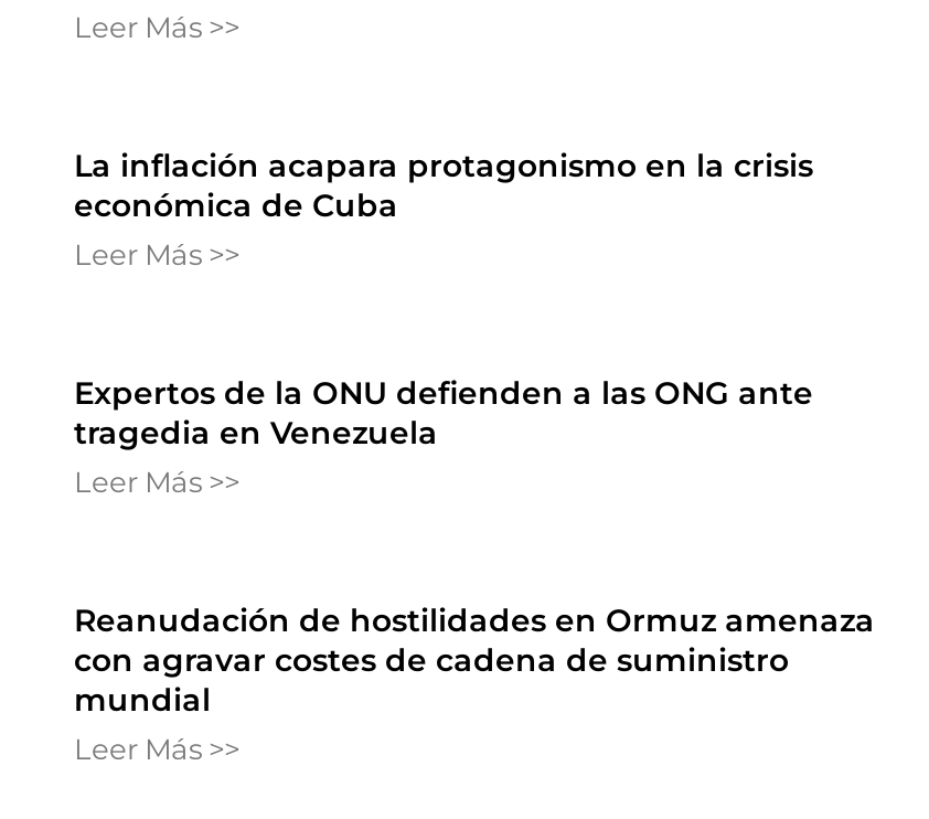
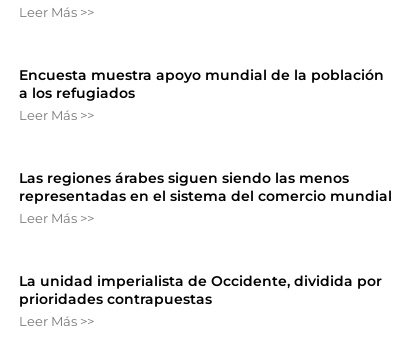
[74,146,813,225] La inflación acapara protagonismo en la crisis | económica de Cuba -> [19,66,384,102] Encuesta muestra apoyo mundial de la población | a los refugiados
[74,373,813,453] Expertos de la ONU defienden a las ONG ante | tragedia en Venezuela -> [19,169,392,205] Las regiones árabes siguen siendo las menos | representadas en el sistema del comercio mundial
[74,600,875,720] Reanudación de hostilidades en Ormuz amenaza | con agravar costes de cadena de suministro | mundial -> [19,272,382,308] La unidad imperialista de Occidente, dividida por | prioridades contrapuestas

